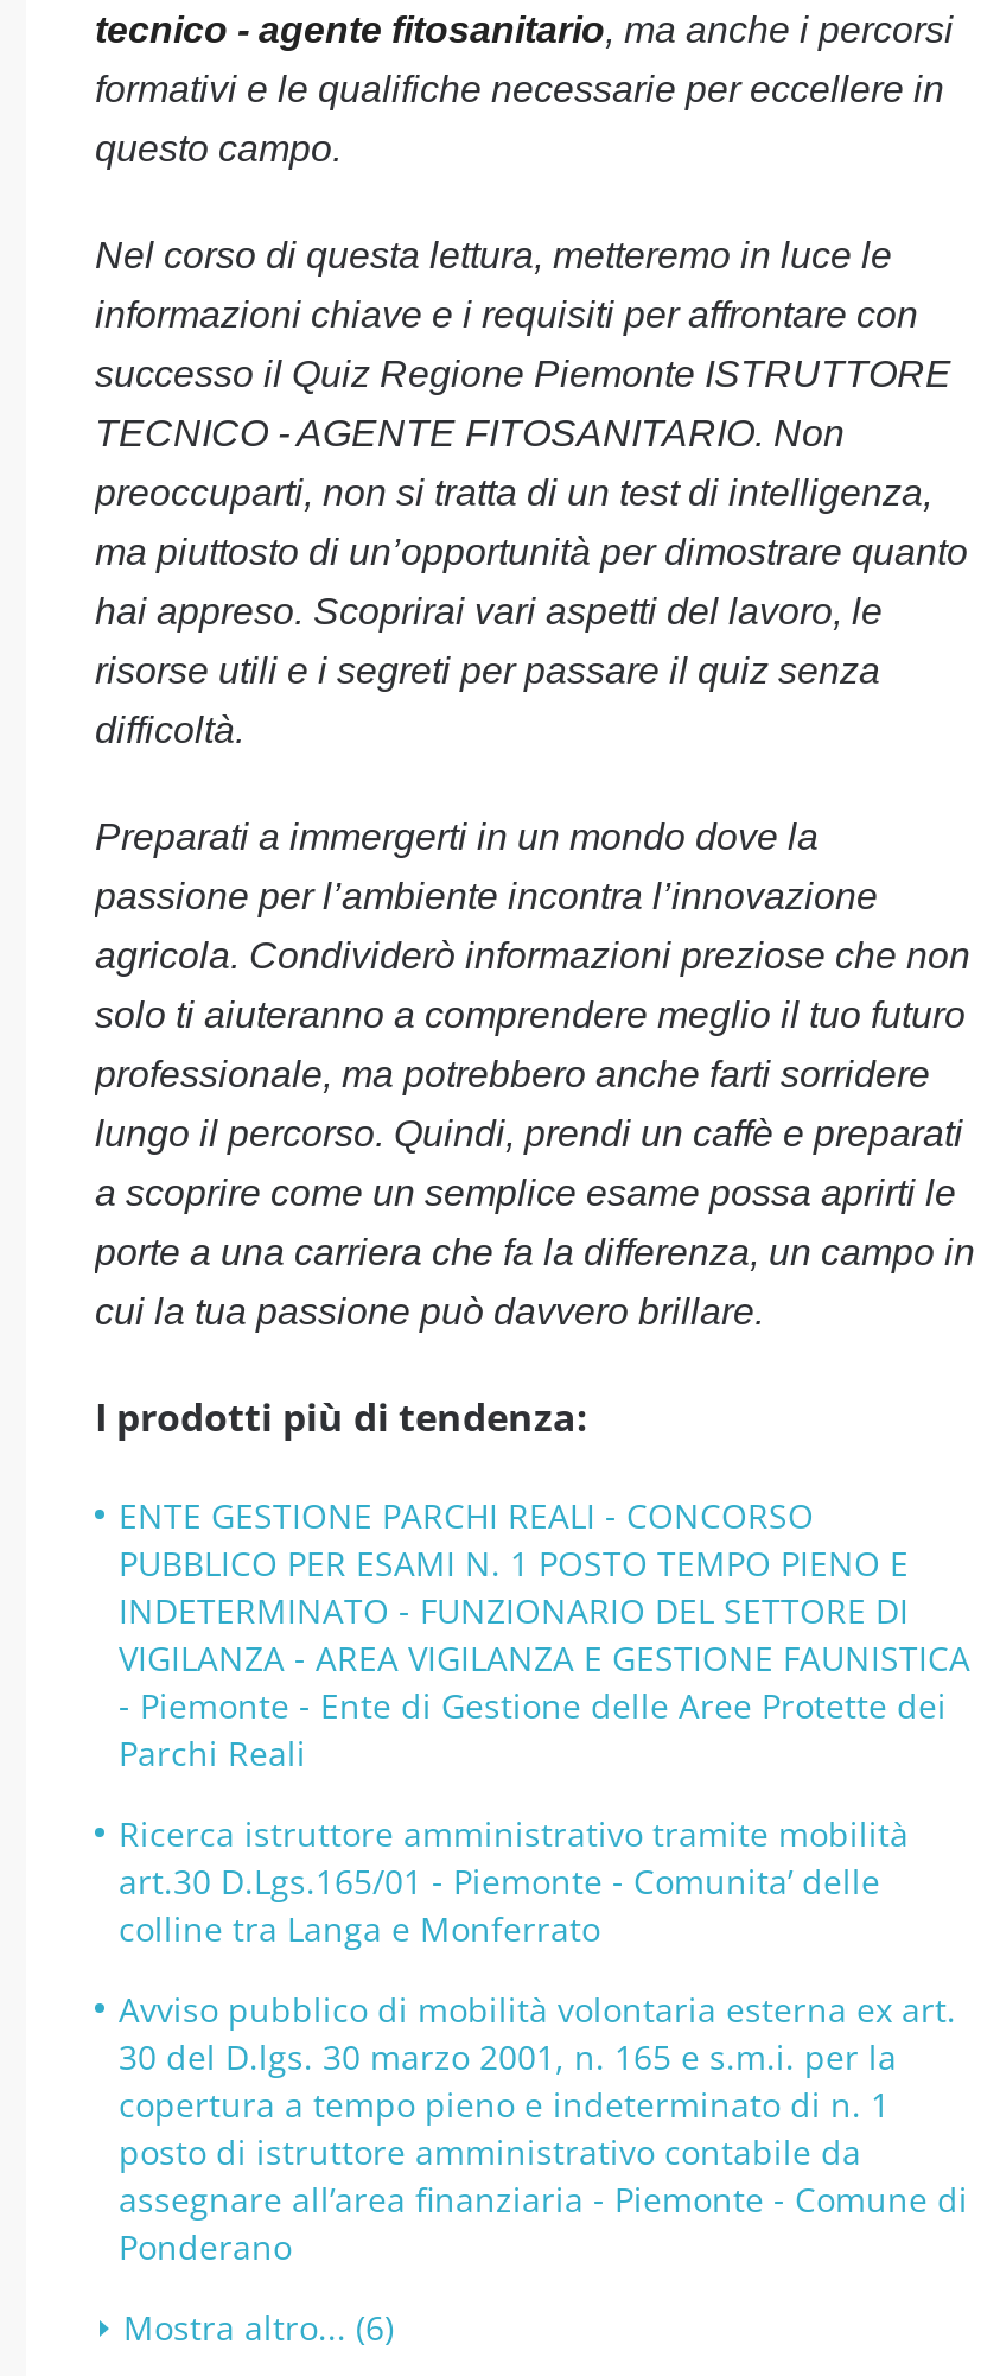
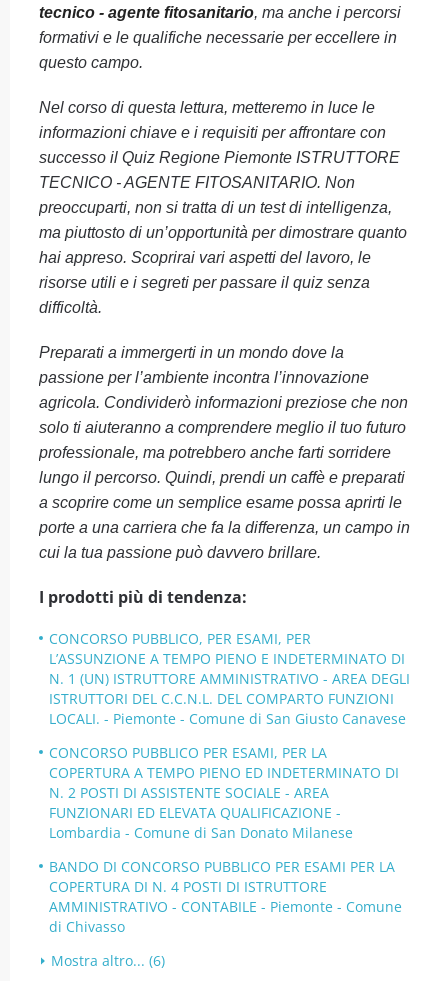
[119,1493,970,1775] ENTE GESTIONE PARCHI REALI - CONCORSO | PUBBLICO PER ESAMI N. 1 POSTO TEMPO PIENO E | INDETERMINATO - FUNZIONARIO DEL SETTORE DI | VIGILANZA - AREA VIGILANZA E GESTIONE FAUNISTICA | - Piemonte - Ente di Gestione delle Aree Protette dei | Parchi Reali -> [49,629,410,728] CONCORSO PUBBLICO, PER ESAMI, PER | L’ASSUNZIONE A TEMPO PIENO E INDETERMINATO DI | N. 1 (UN) ISTRUTTORE AMMINISTRATIVO - AREA DEGLI | ISTRUTTORI DEL C.C.N.L. DEL COMPARTO FUNZIONI | LOCALI. - Piemonte - Comune di San Giusto Canavese
[119,1811,909,1951] Ricerca istruttore amministrativo tramite mobilità | art.30 D.Lgs.165/01 - Piemonte - Comunita’ delle | colline tra Langa e Monferrato -> [49,743,399,842] CONCORSO PUBBLICO PER ESAMI, PER LA | COPERTURA A TEMPO PIENO ED INDETERMINATO DI | N. 2 POSTI DI ASSISTENTE SOCIALE - AREA | FUNZIONARI ED ELEVATA QUALIFICAZIONE - | Lombardia - Comune di San Donato Milanese
[119,1987,968,2269] Avviso pubblico di mobilità volontaria esterna ex art. | 30 del D.lgs. 30 marzo 2001, n. 165 e s.m.i. per la | copertura a tempo pieno e indeterminato di n. 1 | posto di istruttore amministrativo contabile da | assegnare all’area finanziaria - Piemonte - Comune di | Ponderano -> [49,857,402,936] BANDO DI CONCORSO PUBBLICO PER ESAMI PER LA | COPERTURA DI N. 4 POSTI DI ISTRUTTORE | AMMINISTRATIVO - CONTABILE - Piemonte - Comune | di Chivasso

